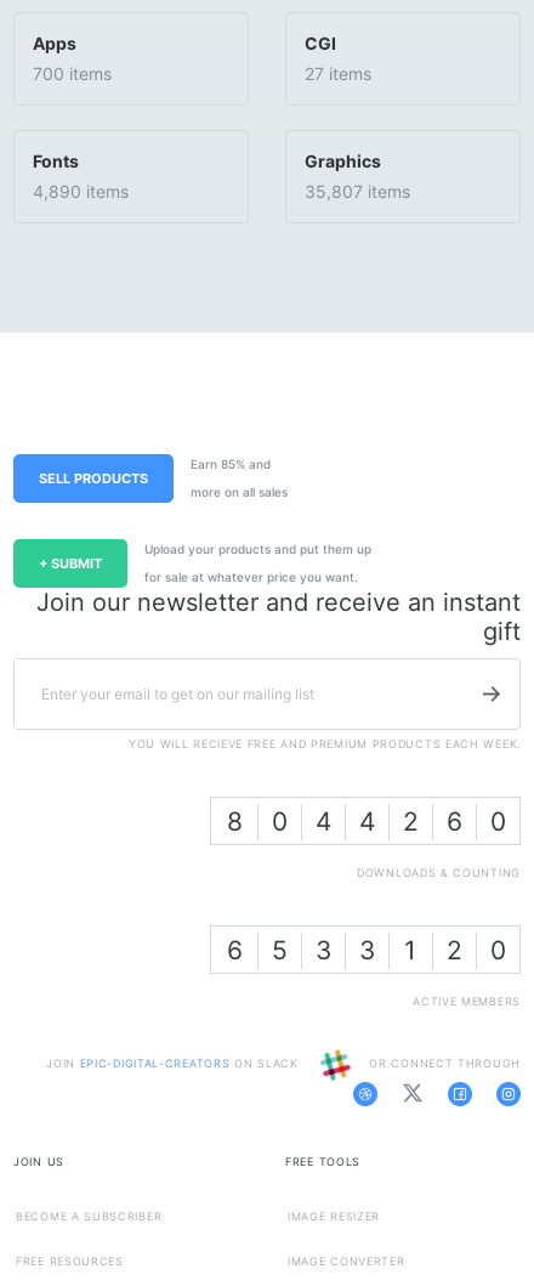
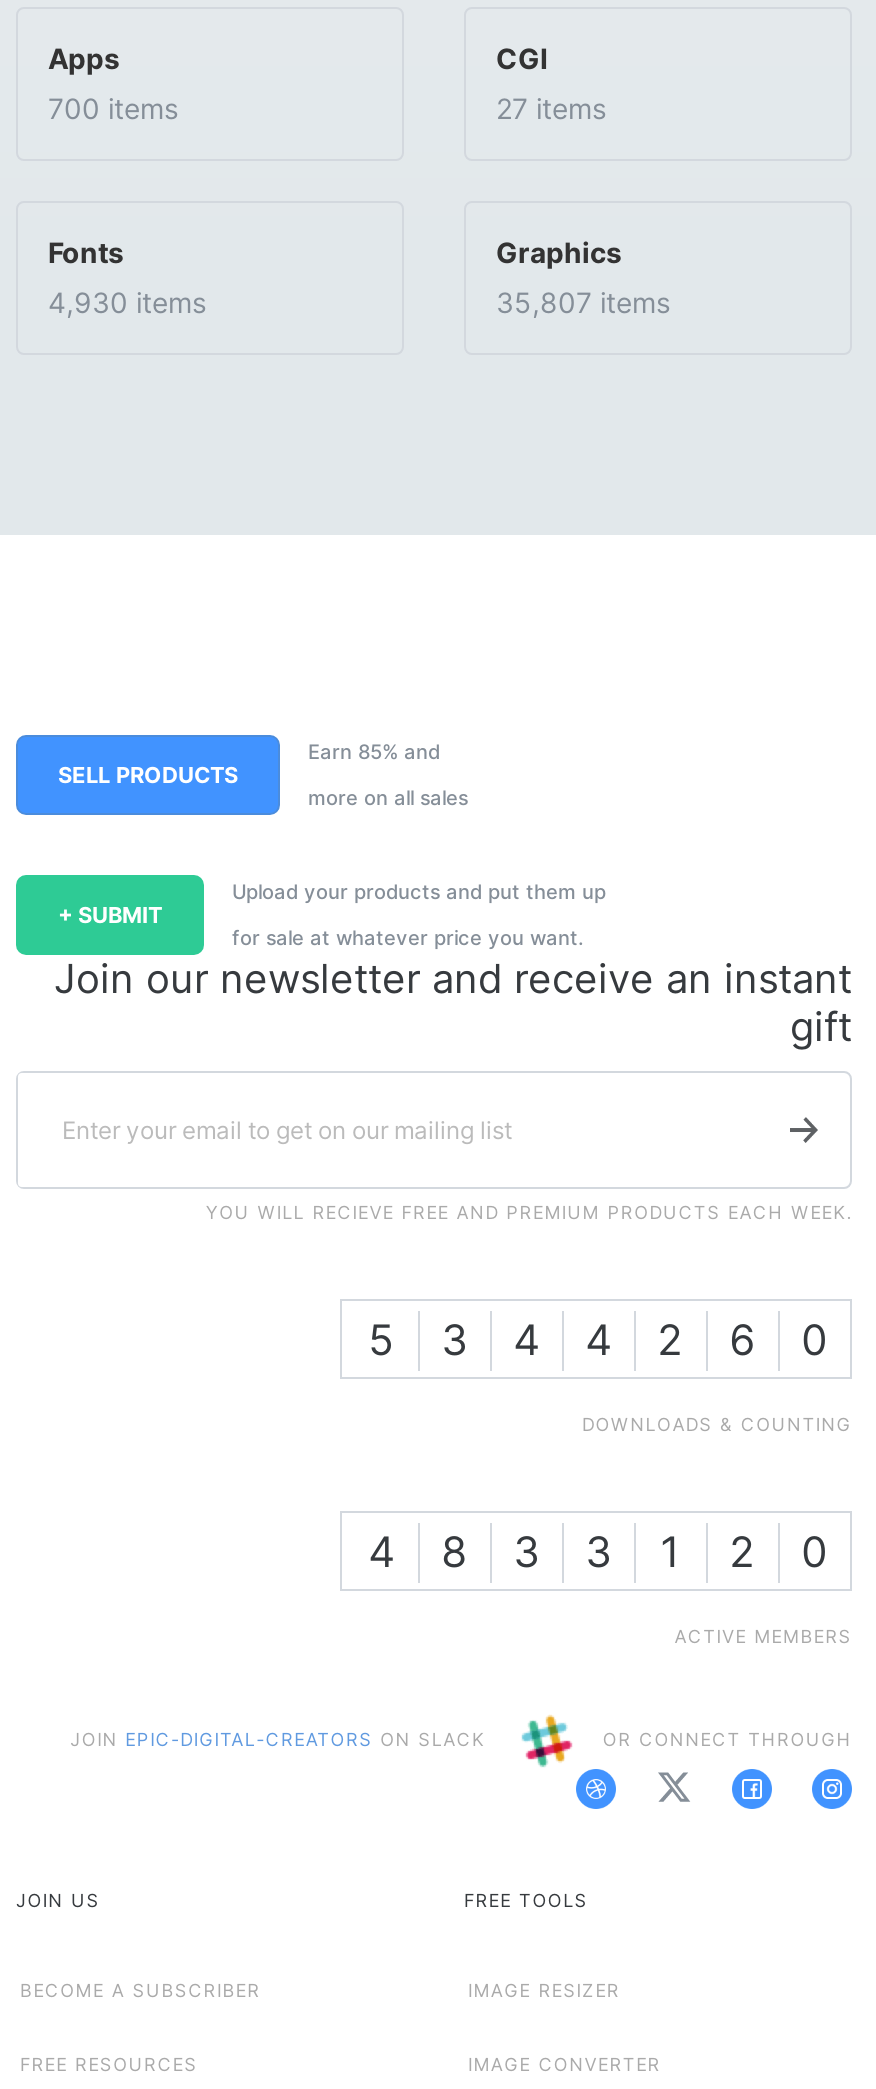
[33,181,129,202] 4,890 items -> [48,285,206,319] 4,930 items
[227,807,244,837] 8 -> [368,1315,396,1365] 5
[271,807,288,837] 0 -> [441,1315,469,1365] 3
[227,935,244,966] 6 -> [368,1527,396,1577] 4
[271,935,288,966] 5 -> [441,1527,469,1577] 8

